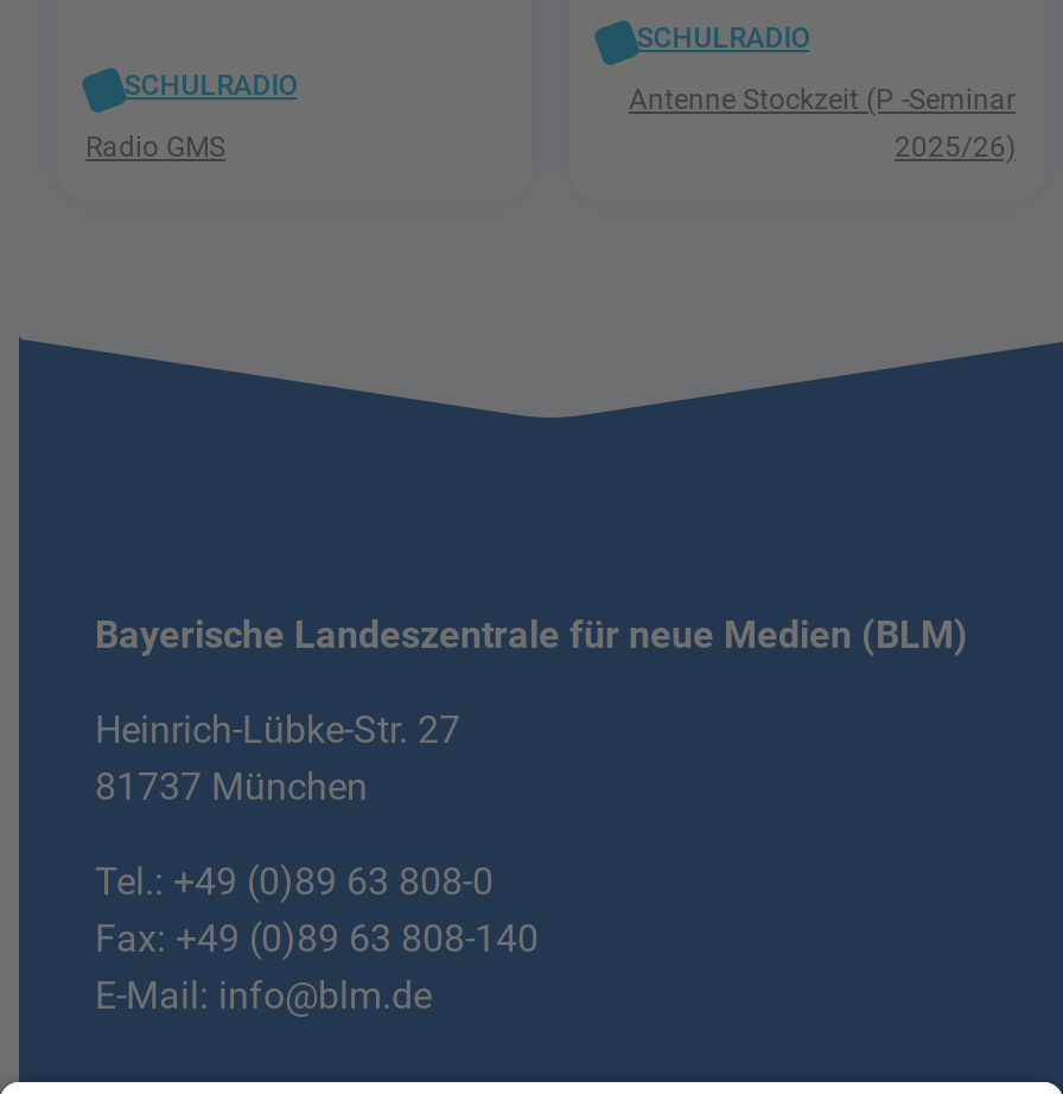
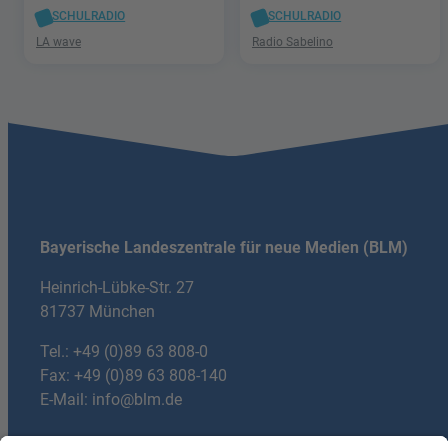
[629,83,1016,164] Antenne Stockzeit (P -Seminar | 2025/26) -> [252,35,333,49] Radio Sabelino
[85,130,225,164] Radio GMS -> [36,35,81,49] LA wave

